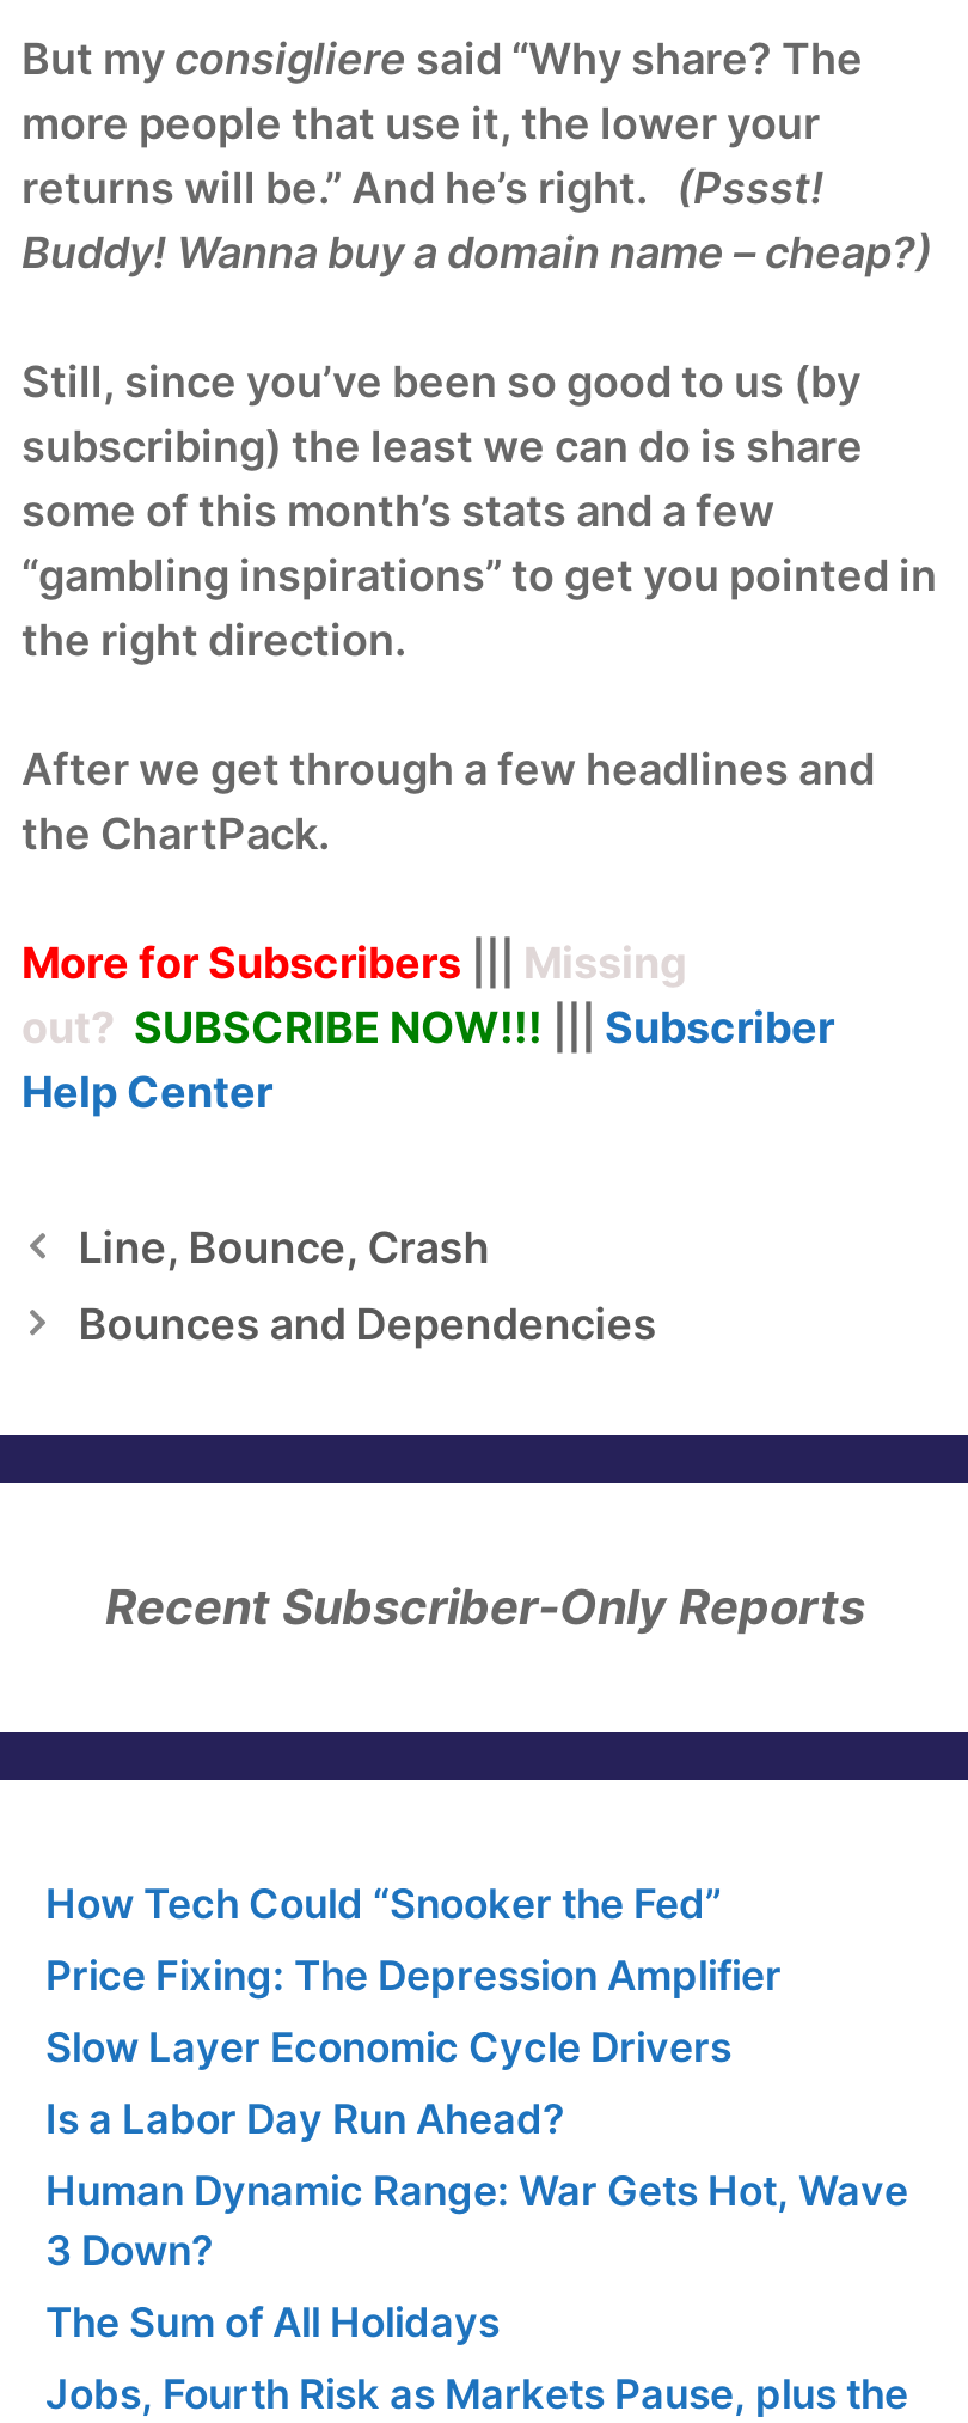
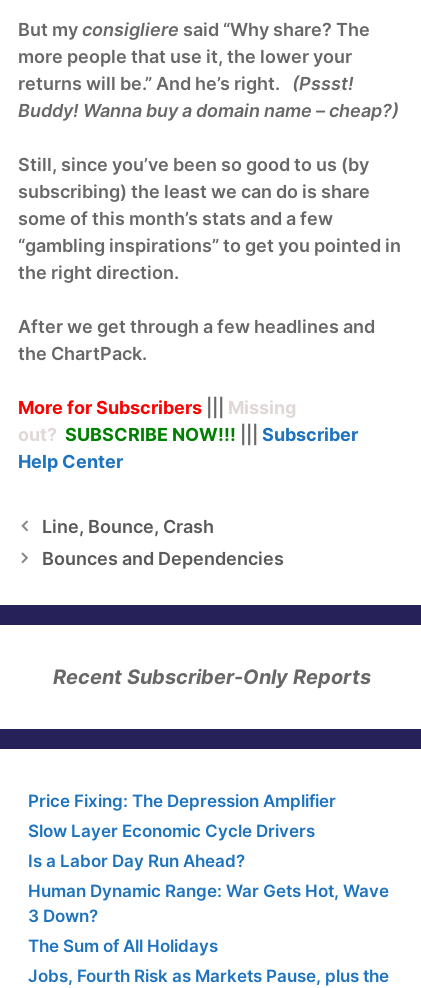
[45,1880,722,1927] How Tech Could “Snooker the Fed” -> none

